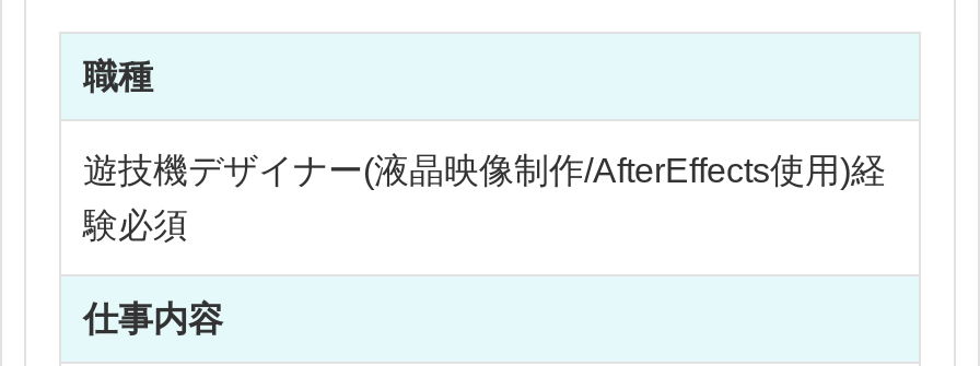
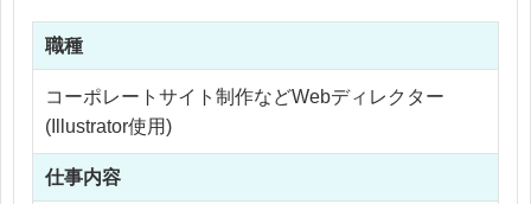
[83,152,886,189] 遊技機デザイナー(液晶映像制作/AfterEffects使用)経 -> [45,87,444,107] コーポレートサイト制作などWebディレクター
[83,206,188,244] 験必須 -> [45,116,172,136] (Illustrator使用)

